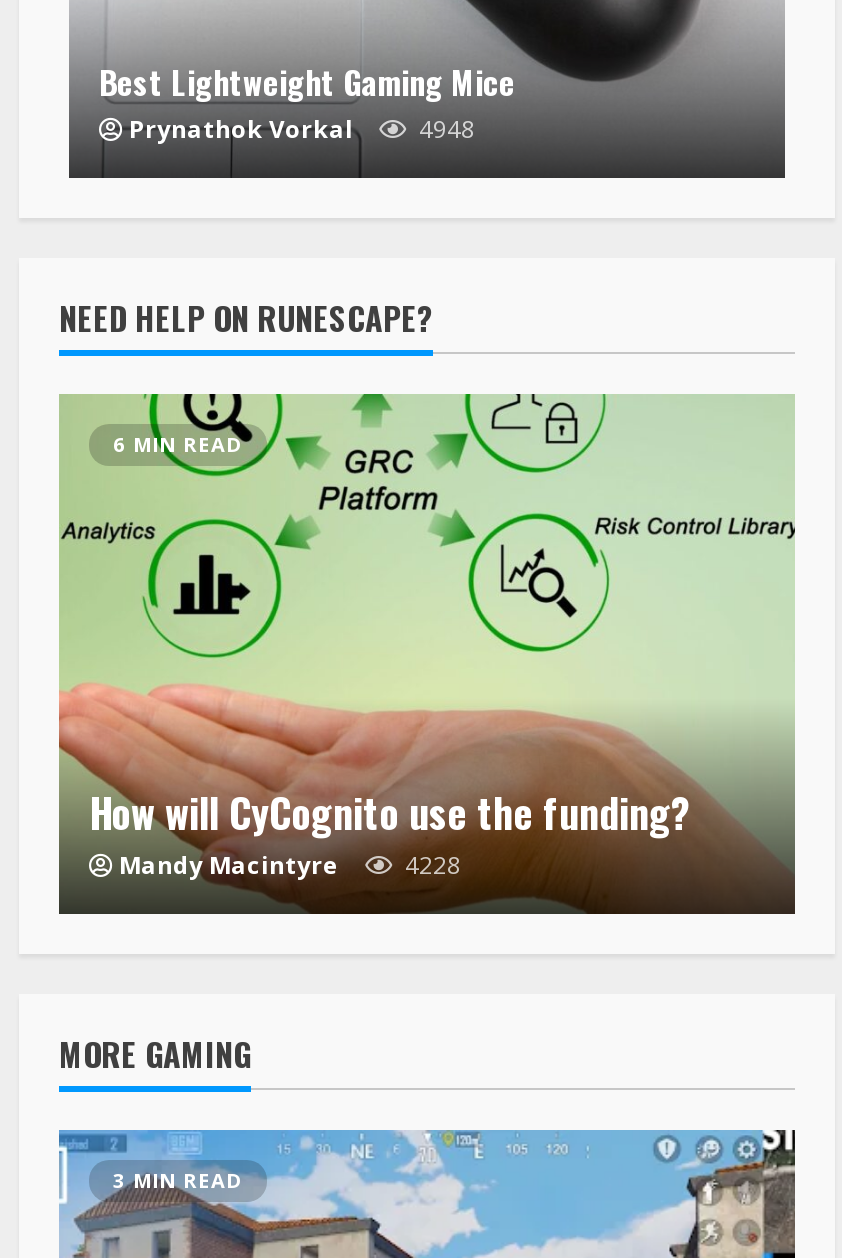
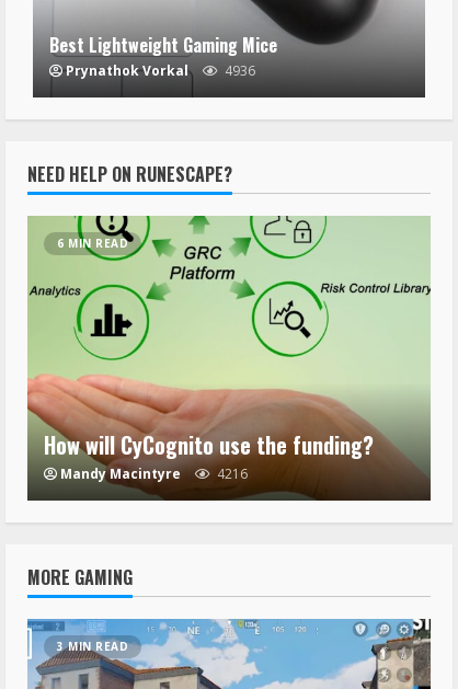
[129,111,475,145] Prynathok Vorkal 4948 -> [66,61,255,80] Prynathok Vorkal 4936
[119,847,461,881] Mandy Macintyre 4228 -> [60,464,248,483] Mandy Macintyre 4216

